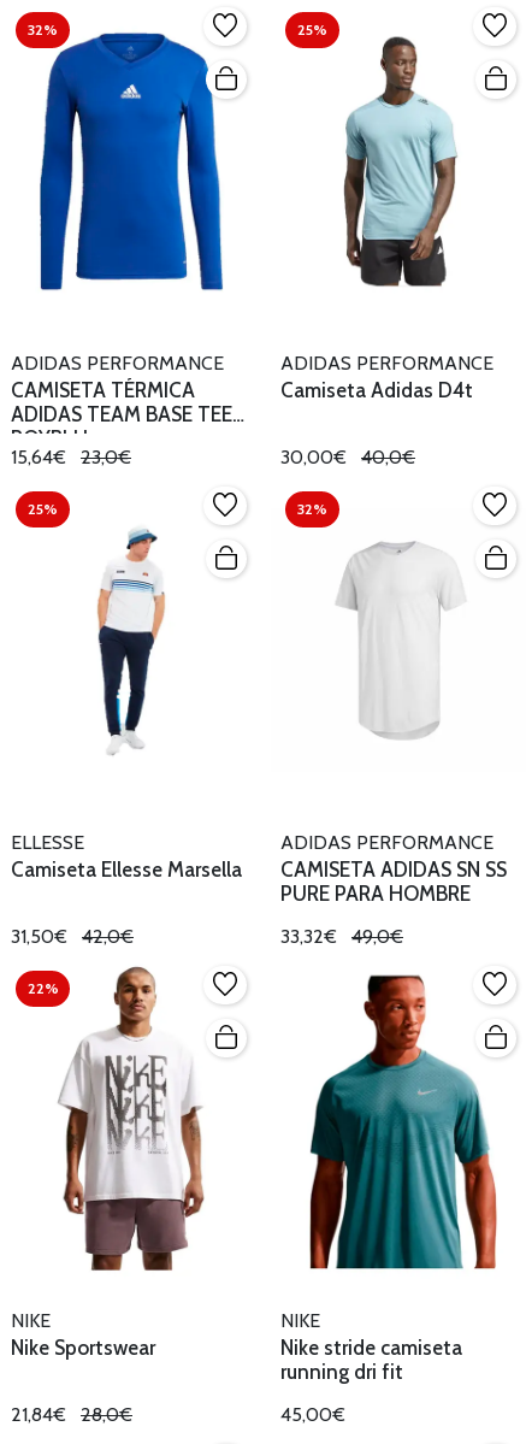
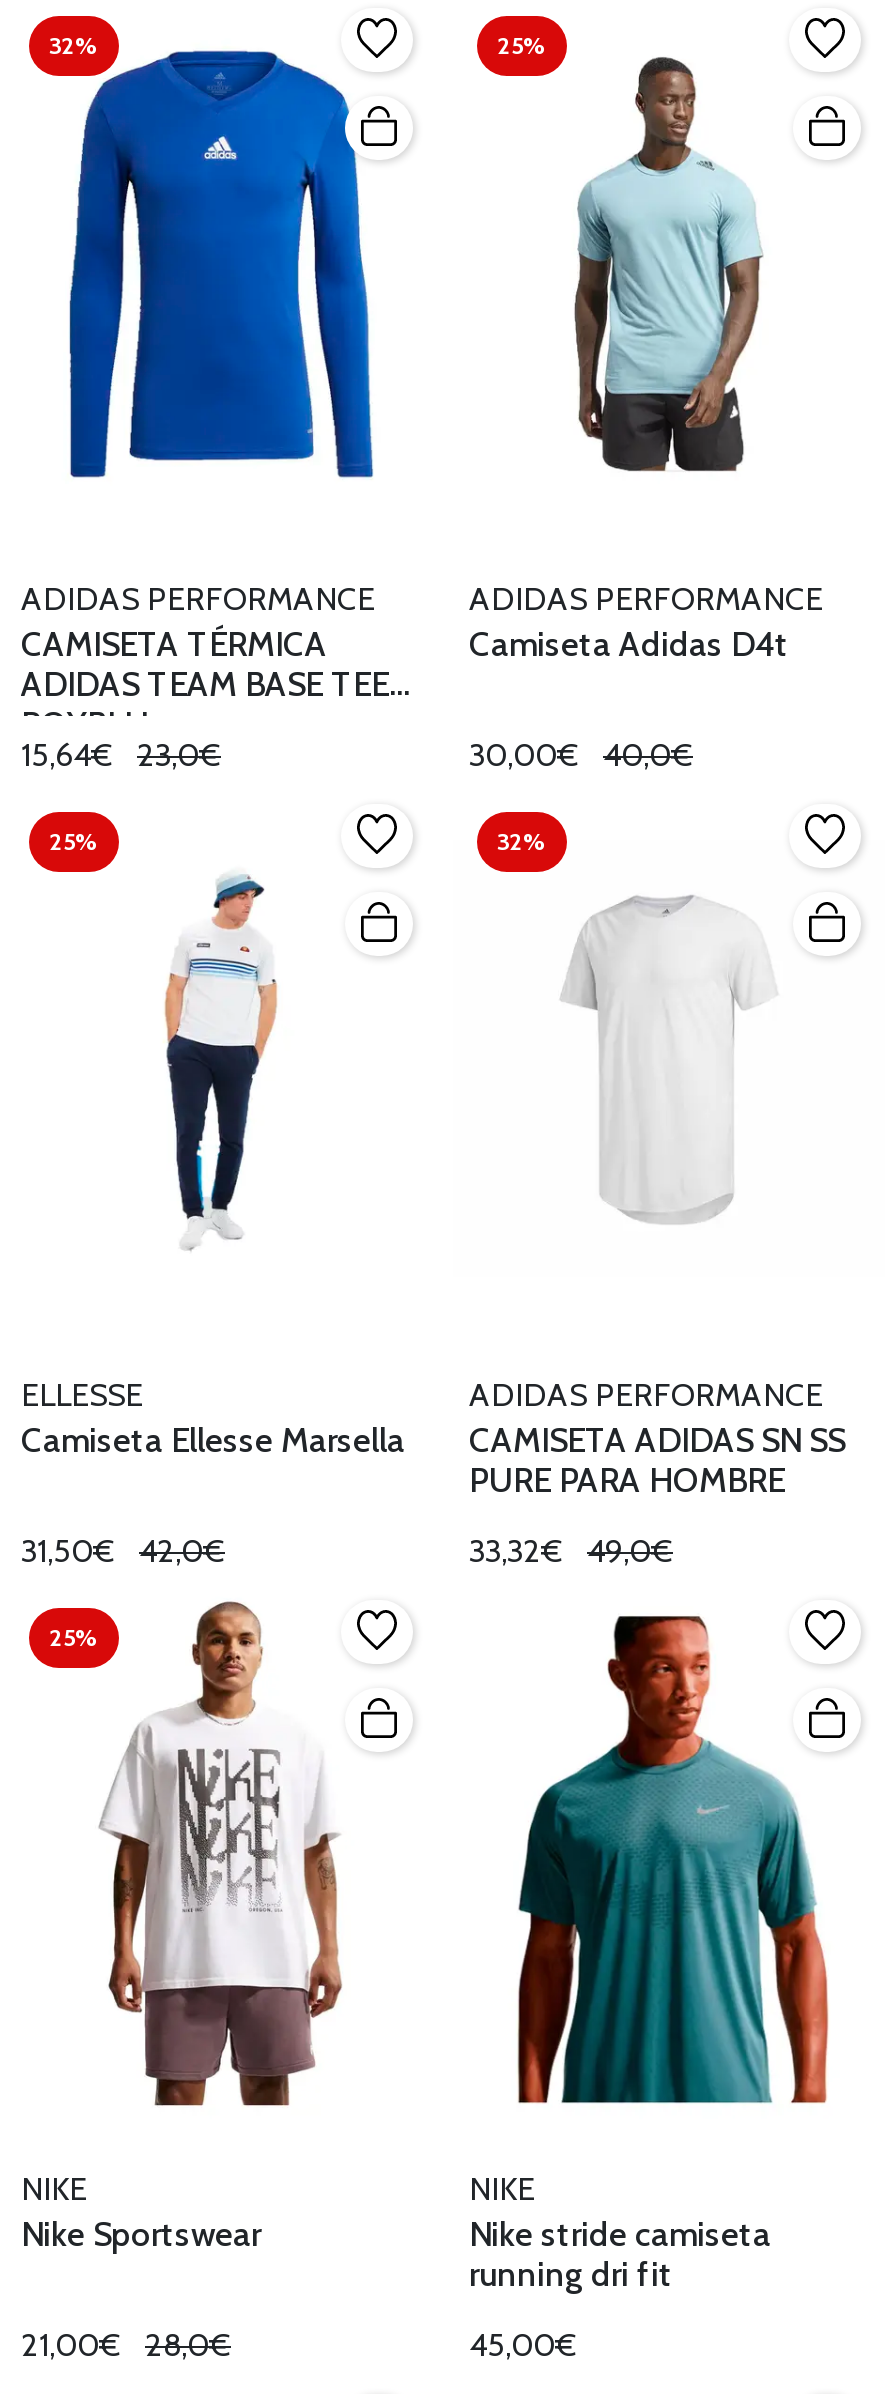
[27,979,58,997] 22% -> [49,1621,99,1651] 25%
[11,1404,132,1426] 21,84€ 28,0€ -> [21,2327,231,2365] 21,00€ 28,0€

